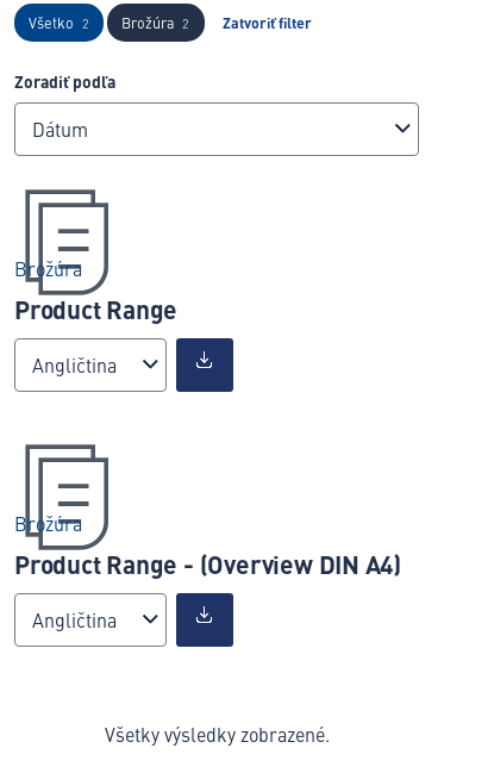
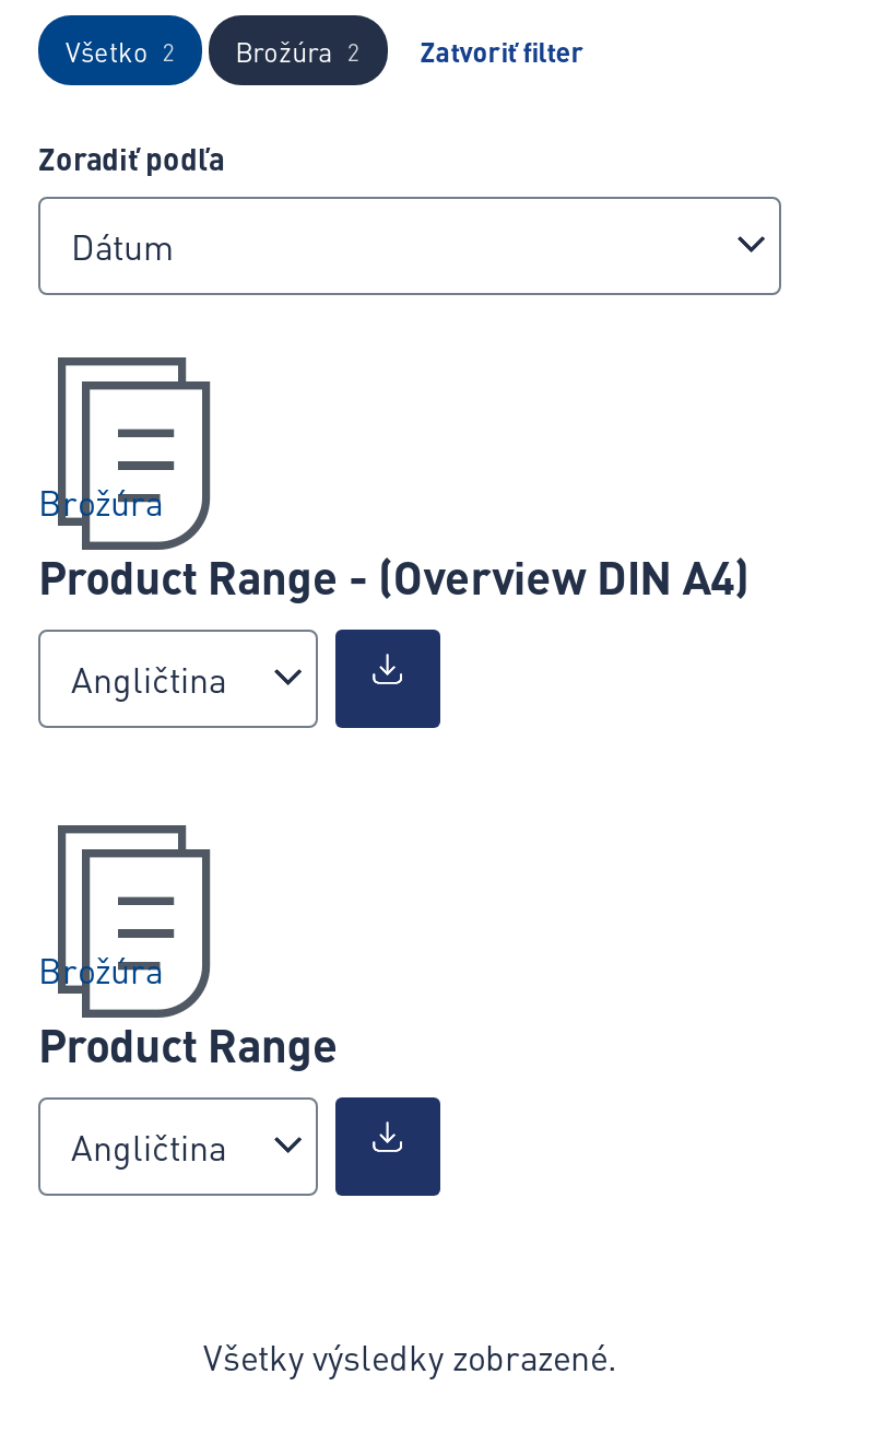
moved [14,291,178,327] -> [38,1011,338,1076]: Product Range
moved [14,546,401,582] -> [38,543,749,609]: Product Range - (Overview DIN A4)

